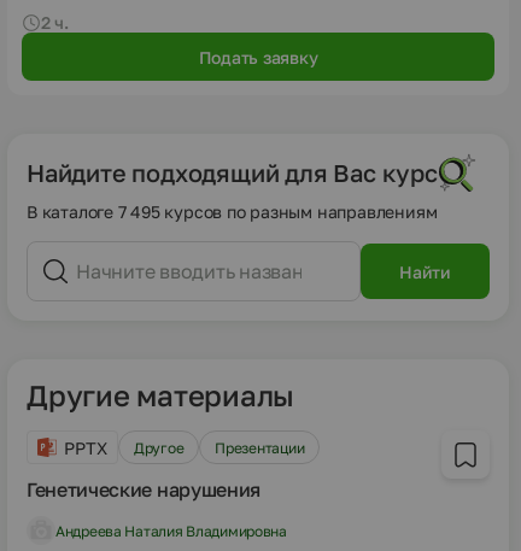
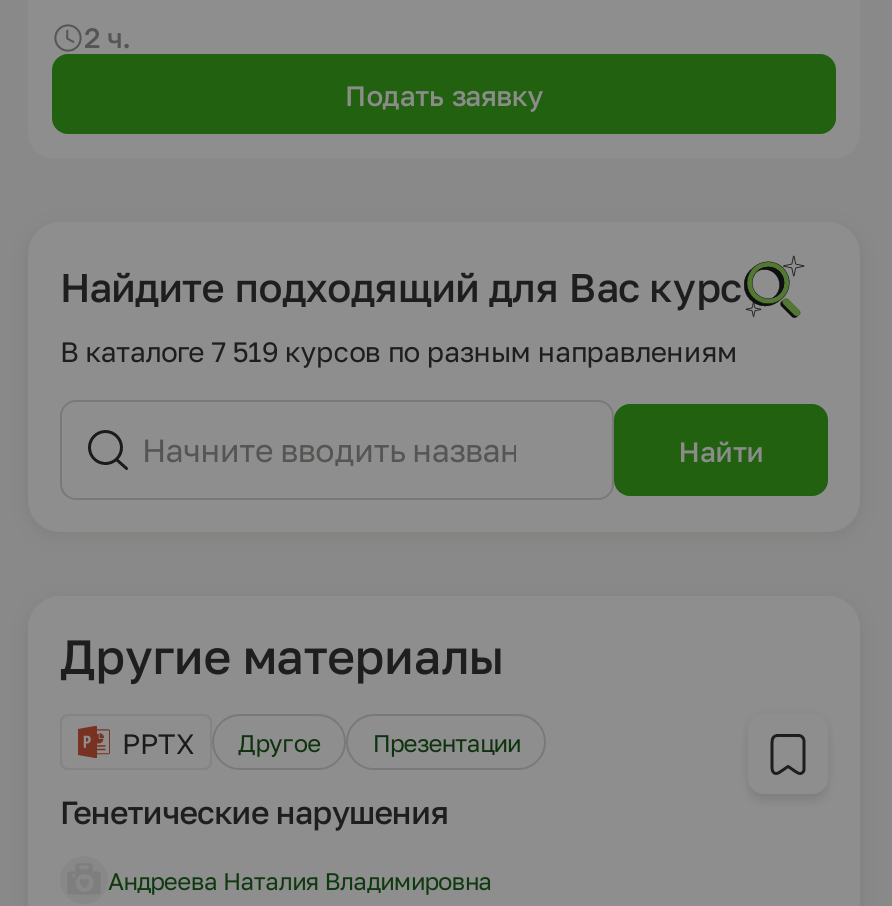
[27,201,437,222] В каталоге 7 495 курсов по разным направлениям -> [60,334,737,368] В каталоге 7 519 курсов по разным направлениям

